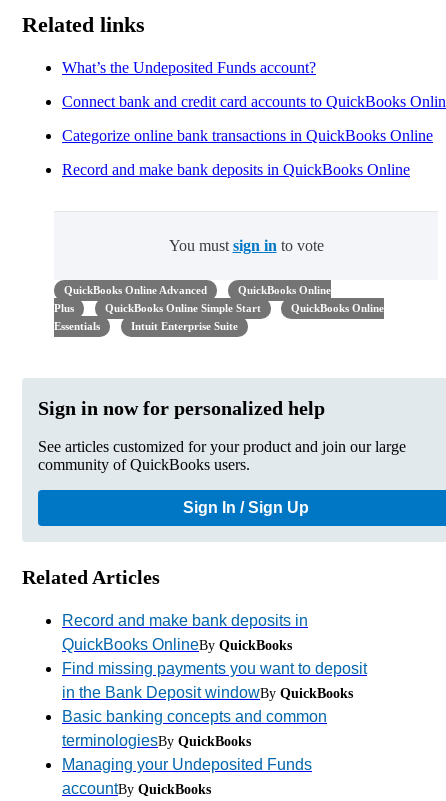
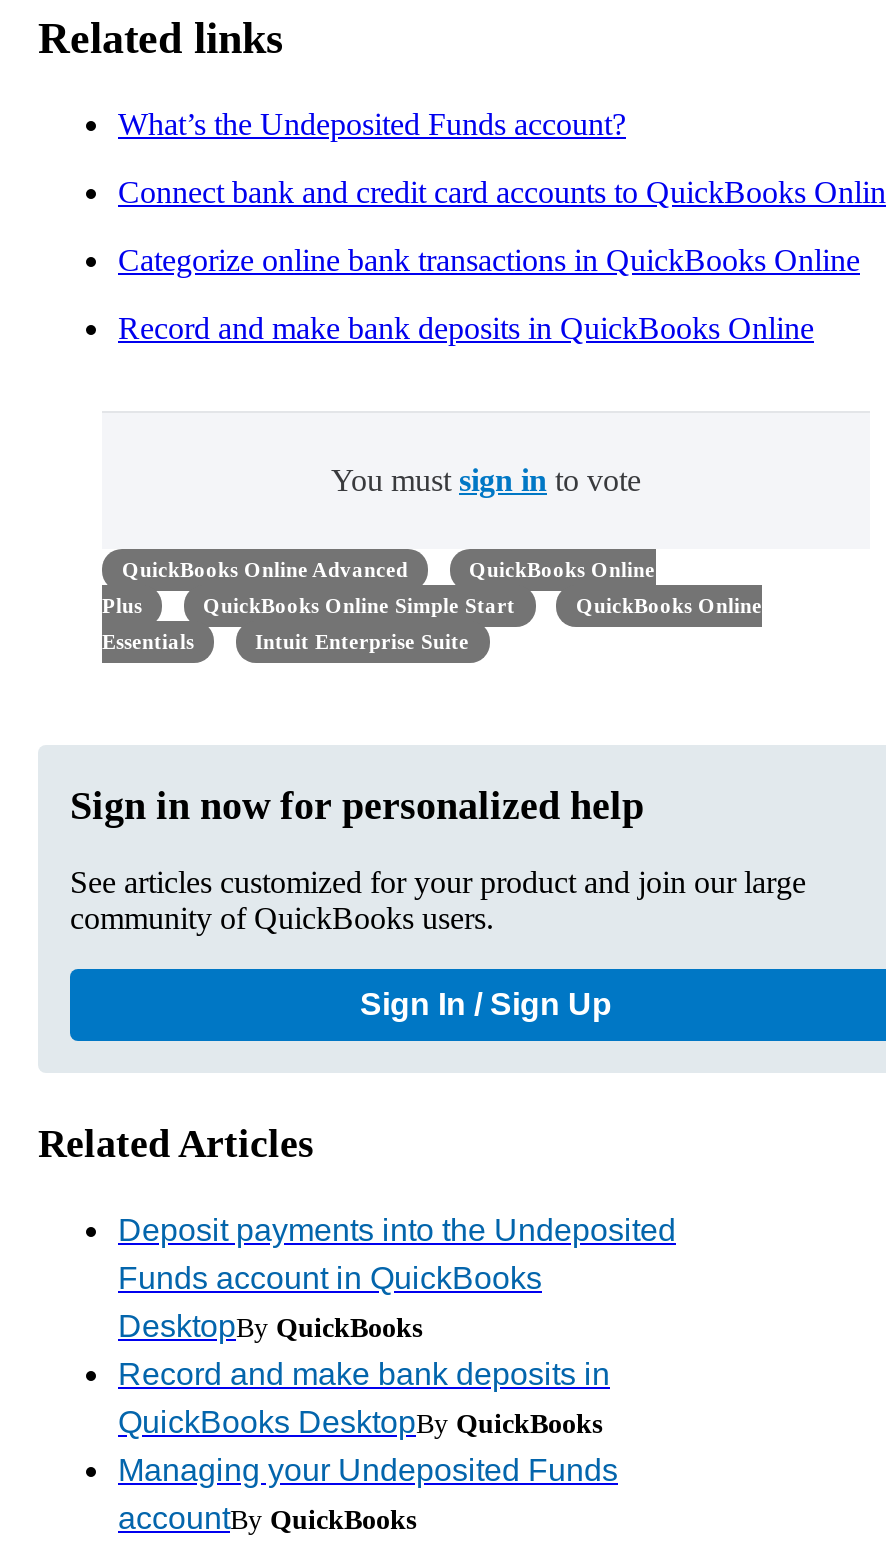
none -> [118,1213,676,1343] Deposit payments into the Undeposited | Funds account in QuickBooks | DesktopBy QuickBooks
moved [62,612,308,629] -> [118,1357,610,1391]: Record and make bank deposits in
[62,636,367,749] QuickBooks OnlineBy QuickBooks | Find missing payments you want to deposit | in the Bank Deposit windowBy QuickBooks | Basic banking concepts and common | terminologiesBy QuickBooks -> [118,1405,602,1439] QuickBooks DesktopBy QuickBooks

